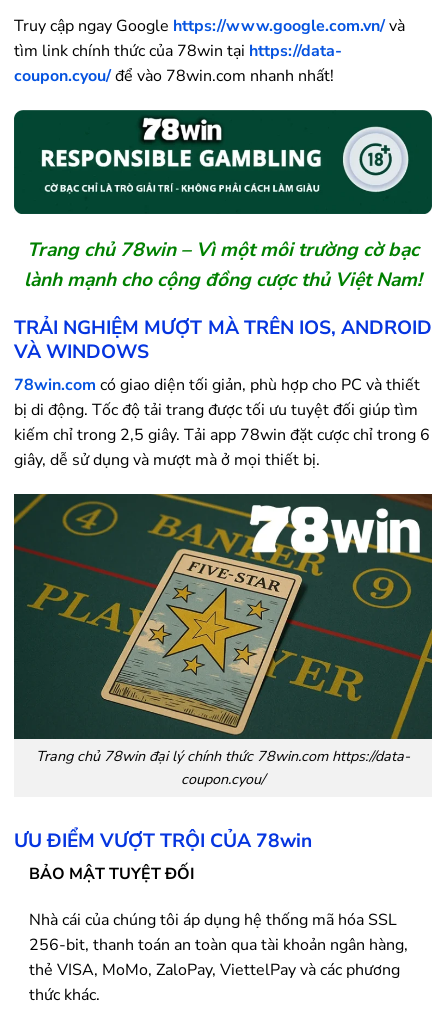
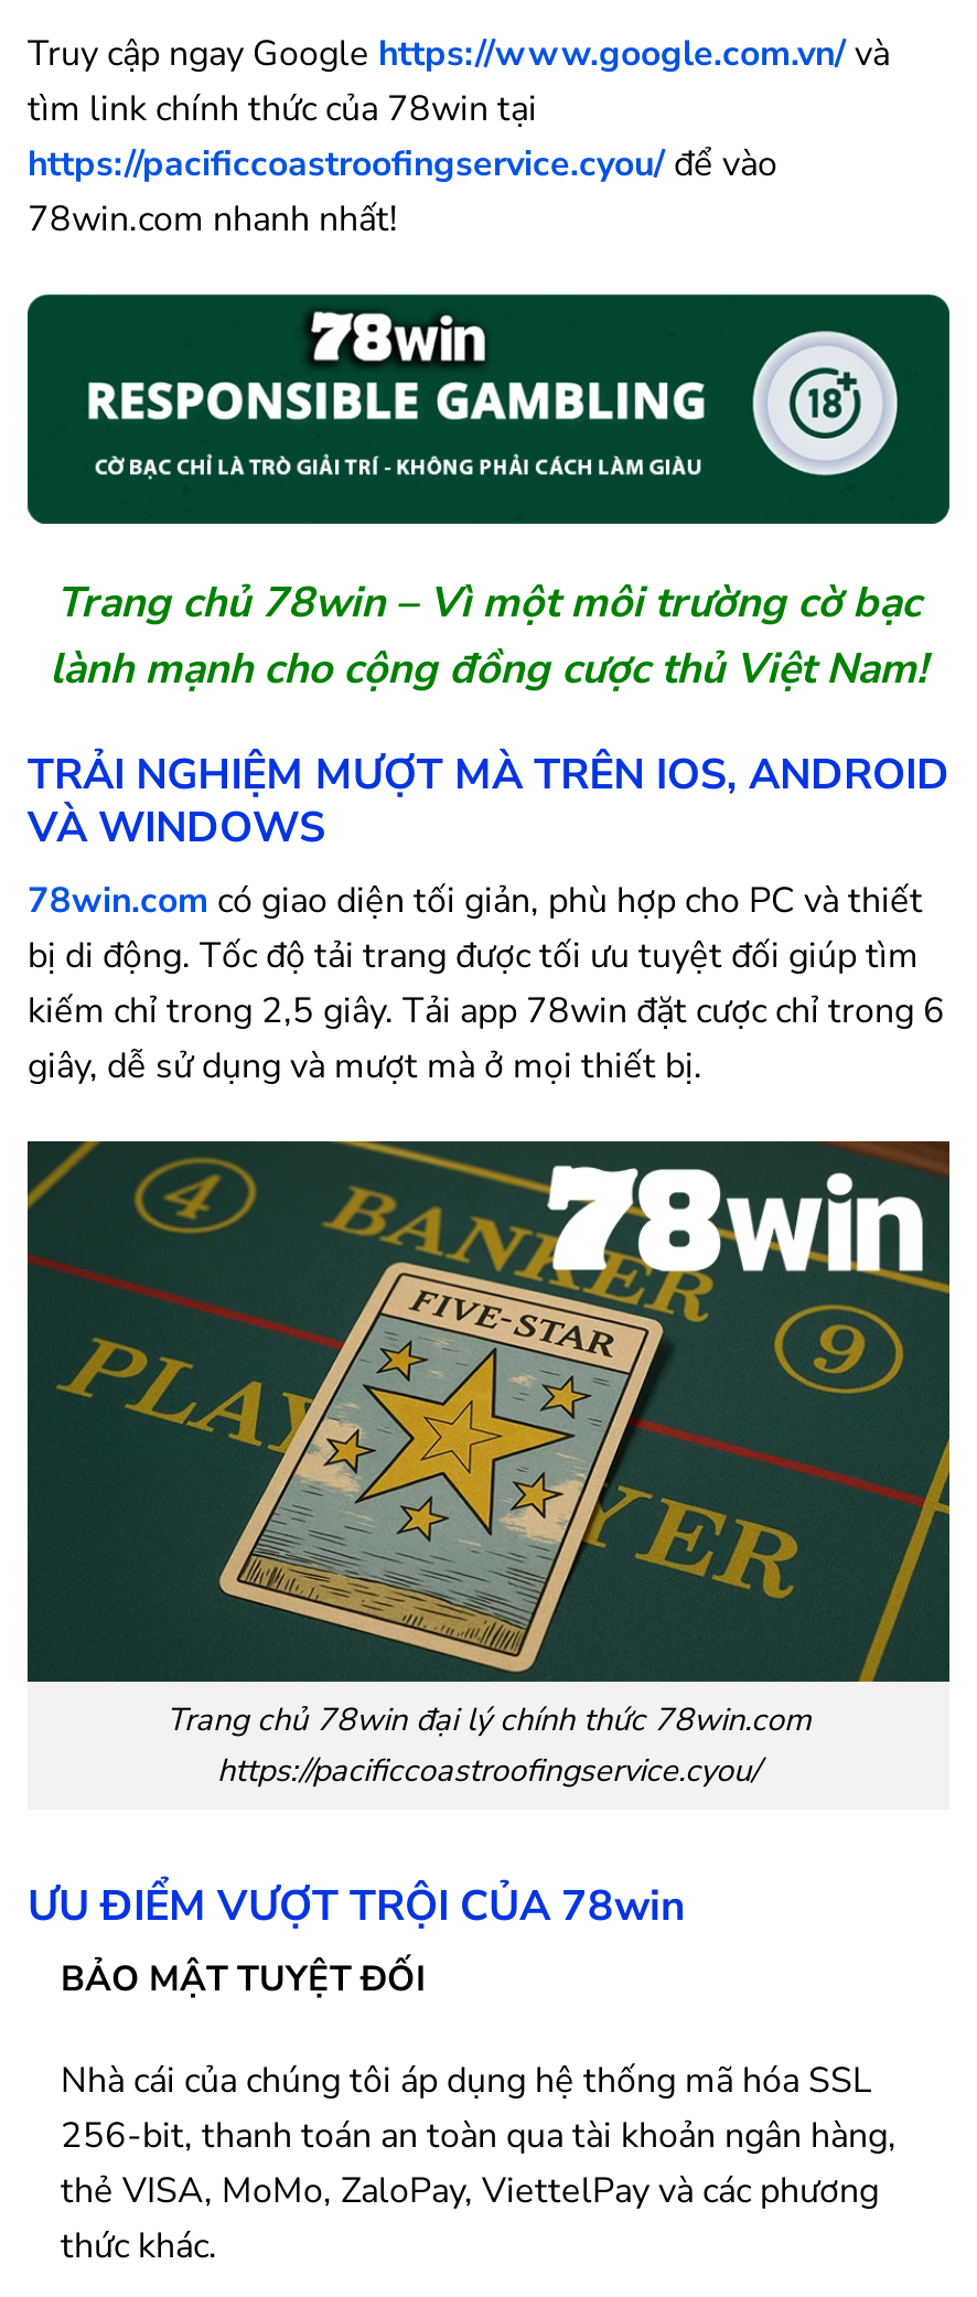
[14,40,342,87] tìm link chính thức của 78win tại https://data- | coupon.cyou/ để vào 78win.com nhanh nhất! -> [28,85,777,244] tìm link chính thức của 78win tại | https://pacificcoastroofingservice.cyou/ để vào | 78win.com nhanh nhất!
[36,746,410,789] Trang chủ 78win đại lý chính thức 78win.com https://data- | coupon.cyou/ -> [167,1697,810,1792] Trang chủ 78win đại lý chính thức 78win.com | https://pacificcoastroofingservice.cyou/

